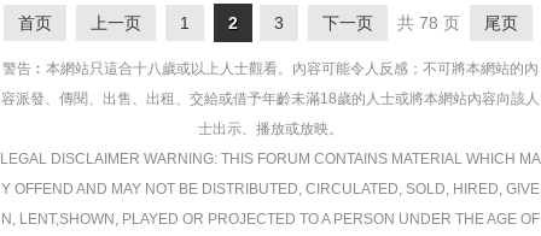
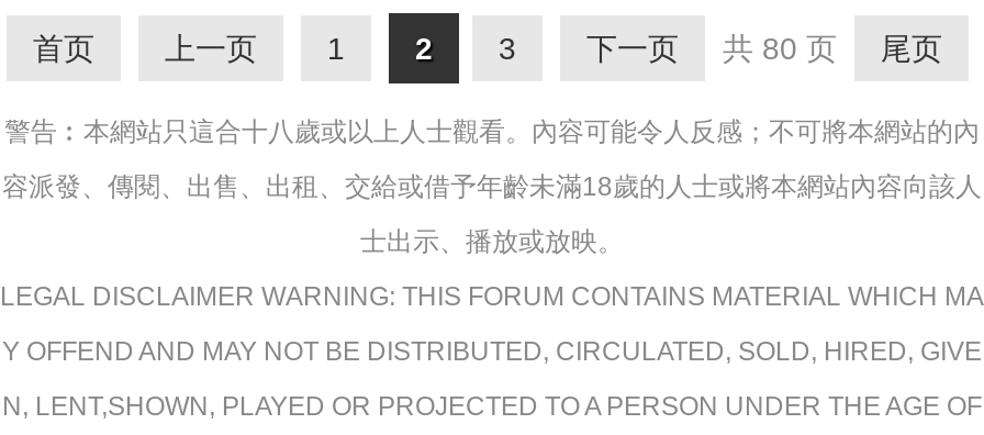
[18,13,518,33] 首页 上一页 1 2 3 下一页 共 78 页 尾页 -> [33,31,942,66] 首页 上一页 1 2 3 下一页 共 80 页 尾页

